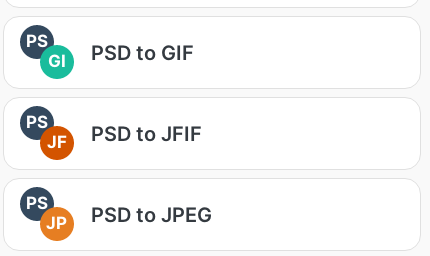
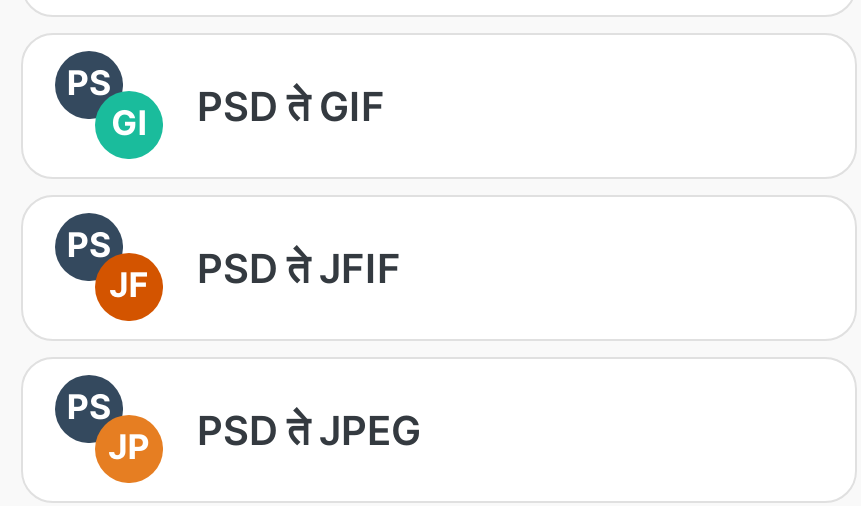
[91,40,194,64] PSD to GIF -> [197,82,385,130] PSD ते GIF
[91,121,202,145] PSD to JFIF -> [197,244,401,292] PSD ते JFIF
[91,202,212,226] PSD to JPEG -> [197,406,421,454] PSD ते JPEG

